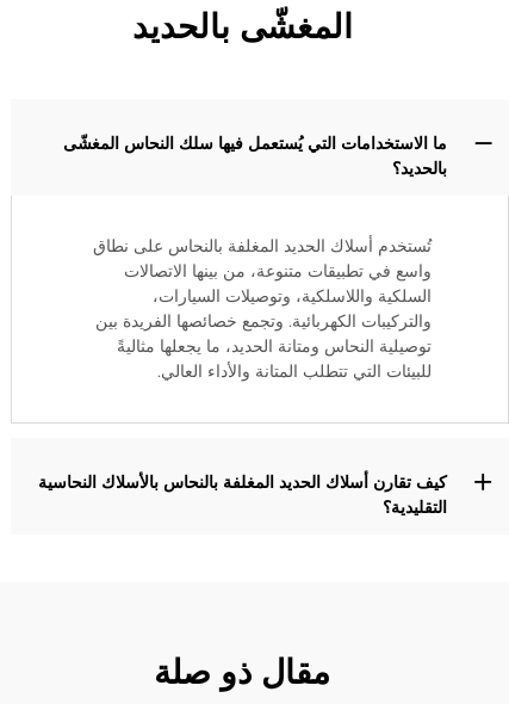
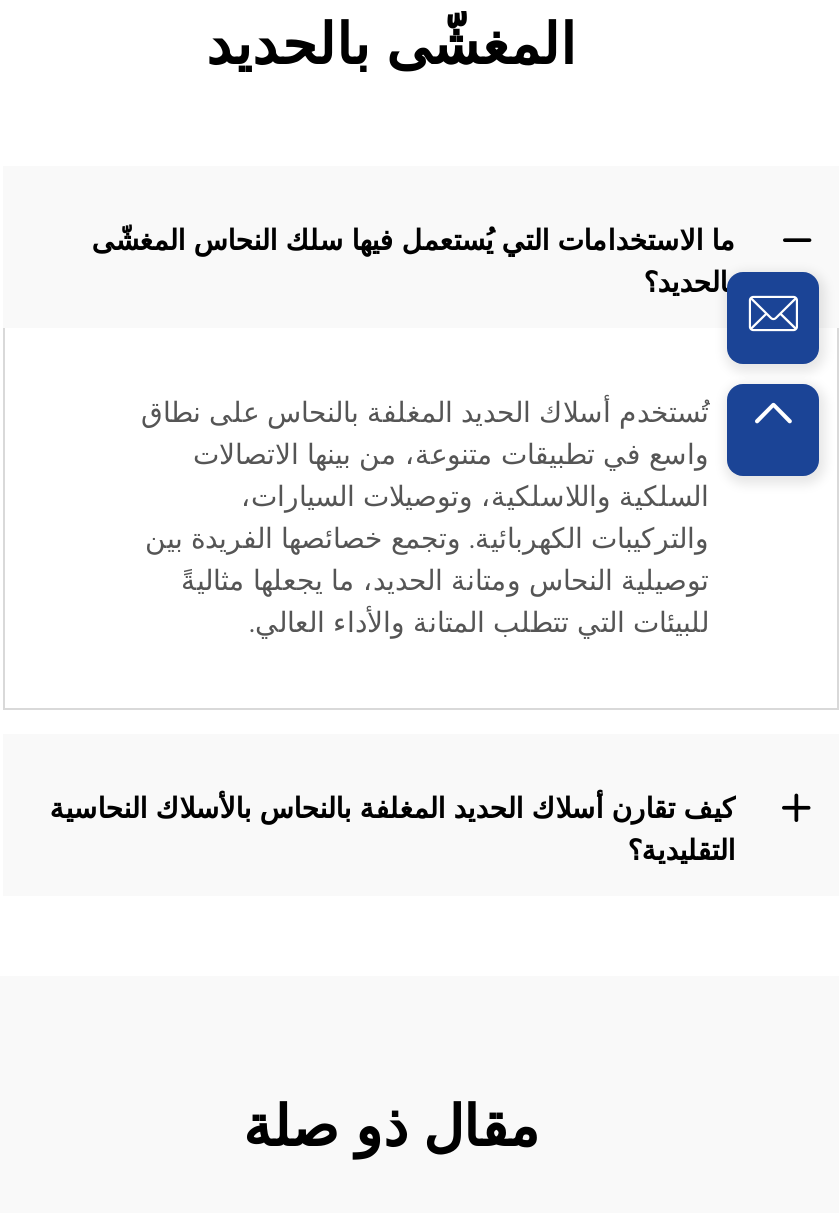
none -> [725,270,823,368] [image]
none -> [725,382,823,480] [image]

